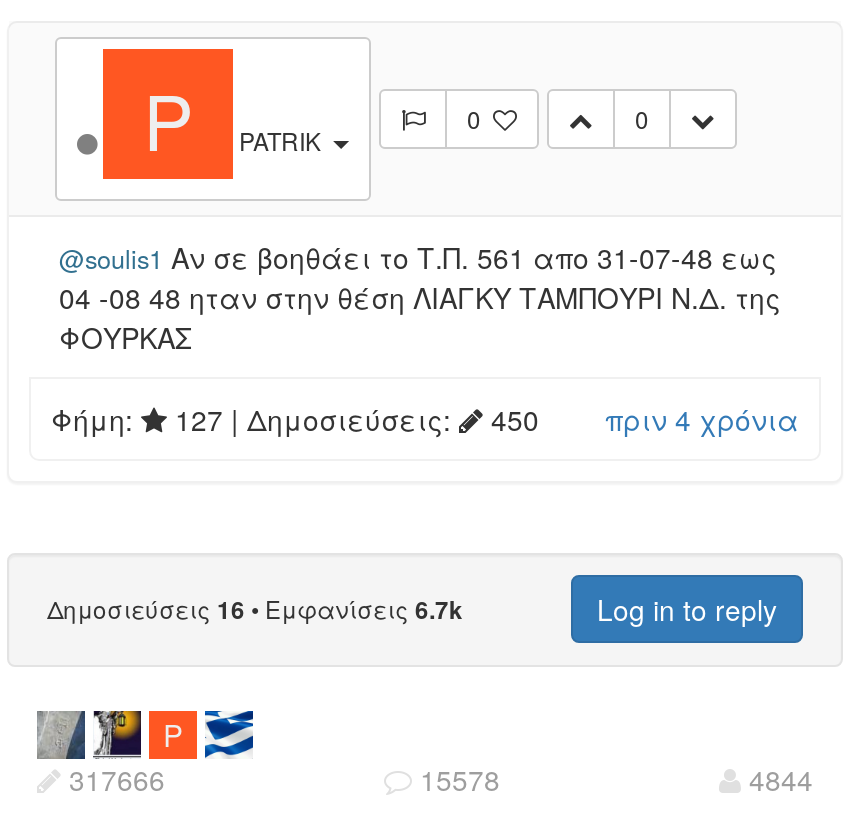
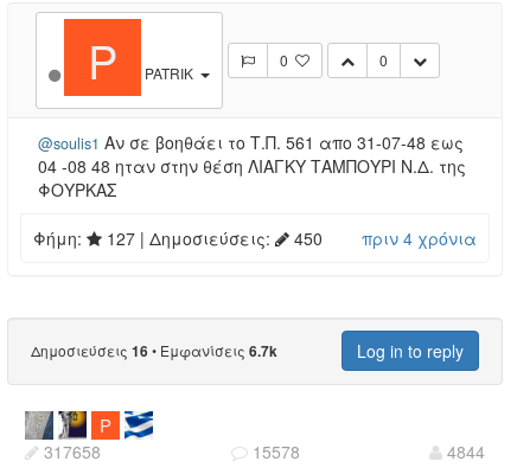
[61,759,165,799] 317666 -> [39,440,101,464] 317658

